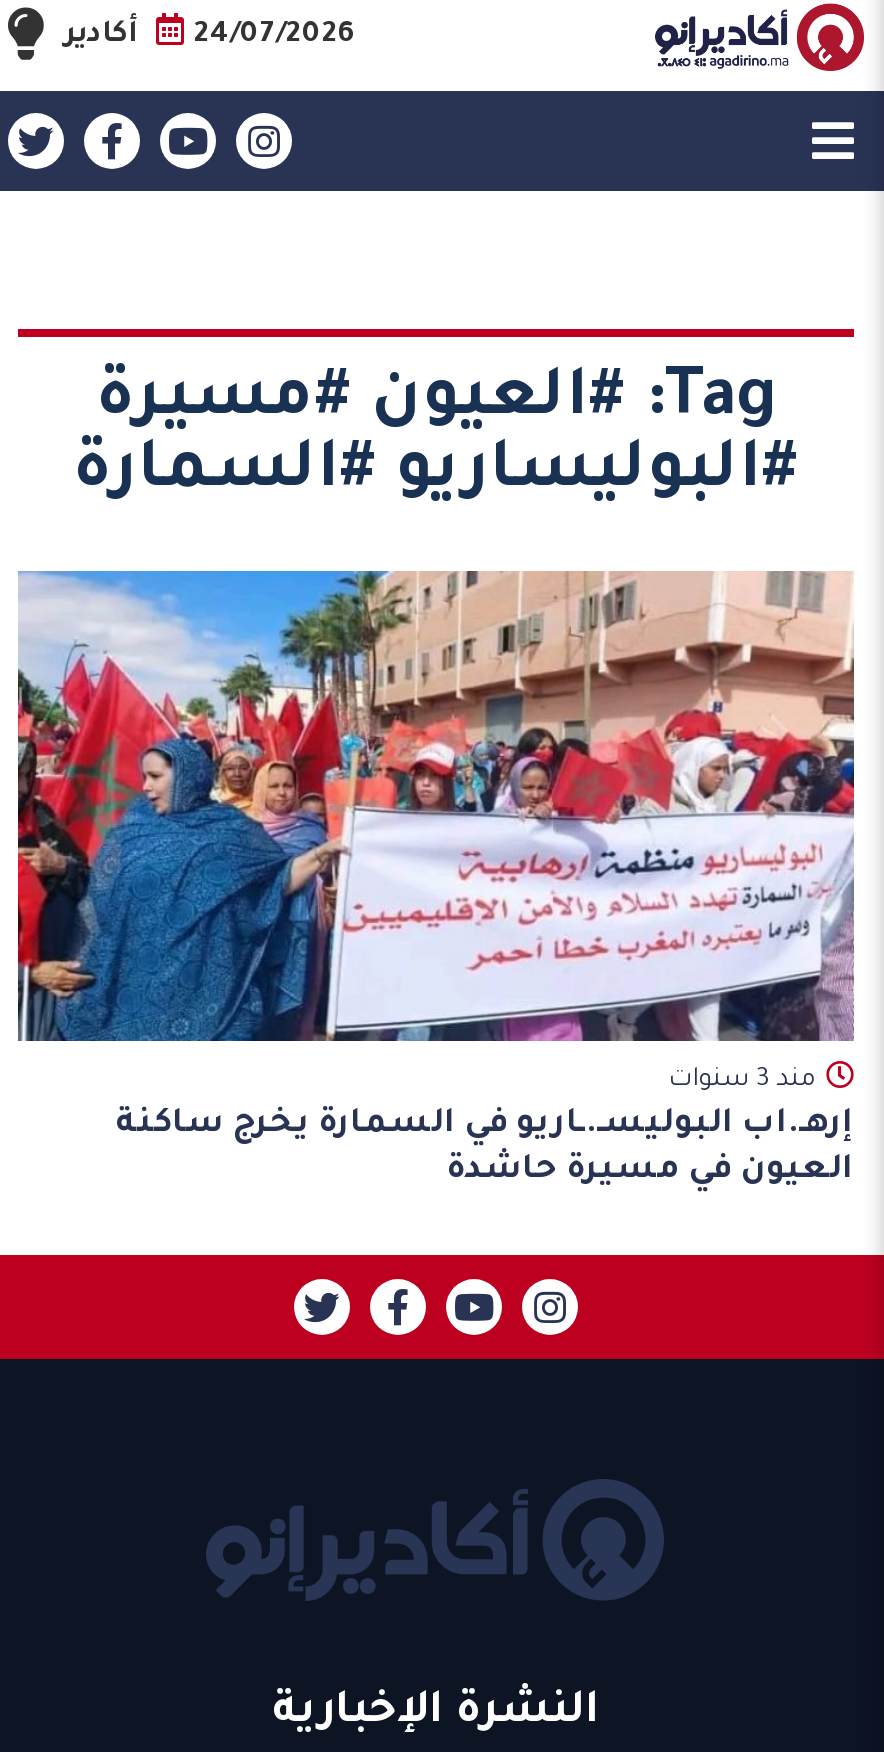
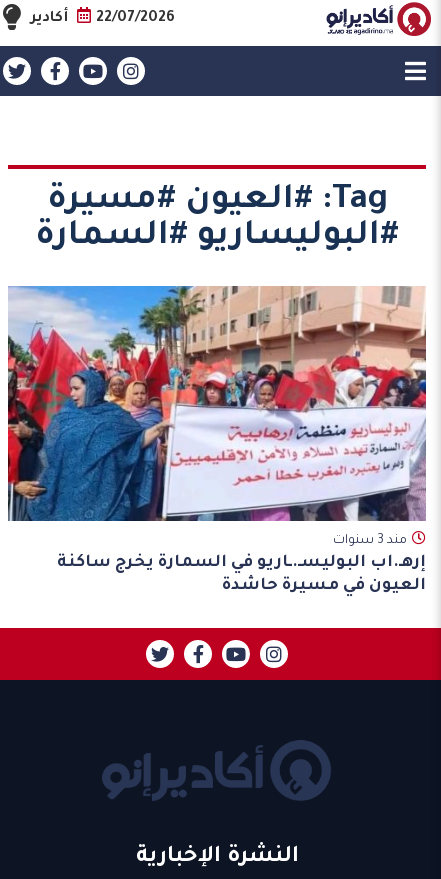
[194,21,356,53] 24/07/2026 -> [96,11,175,27] 22/07/2026

